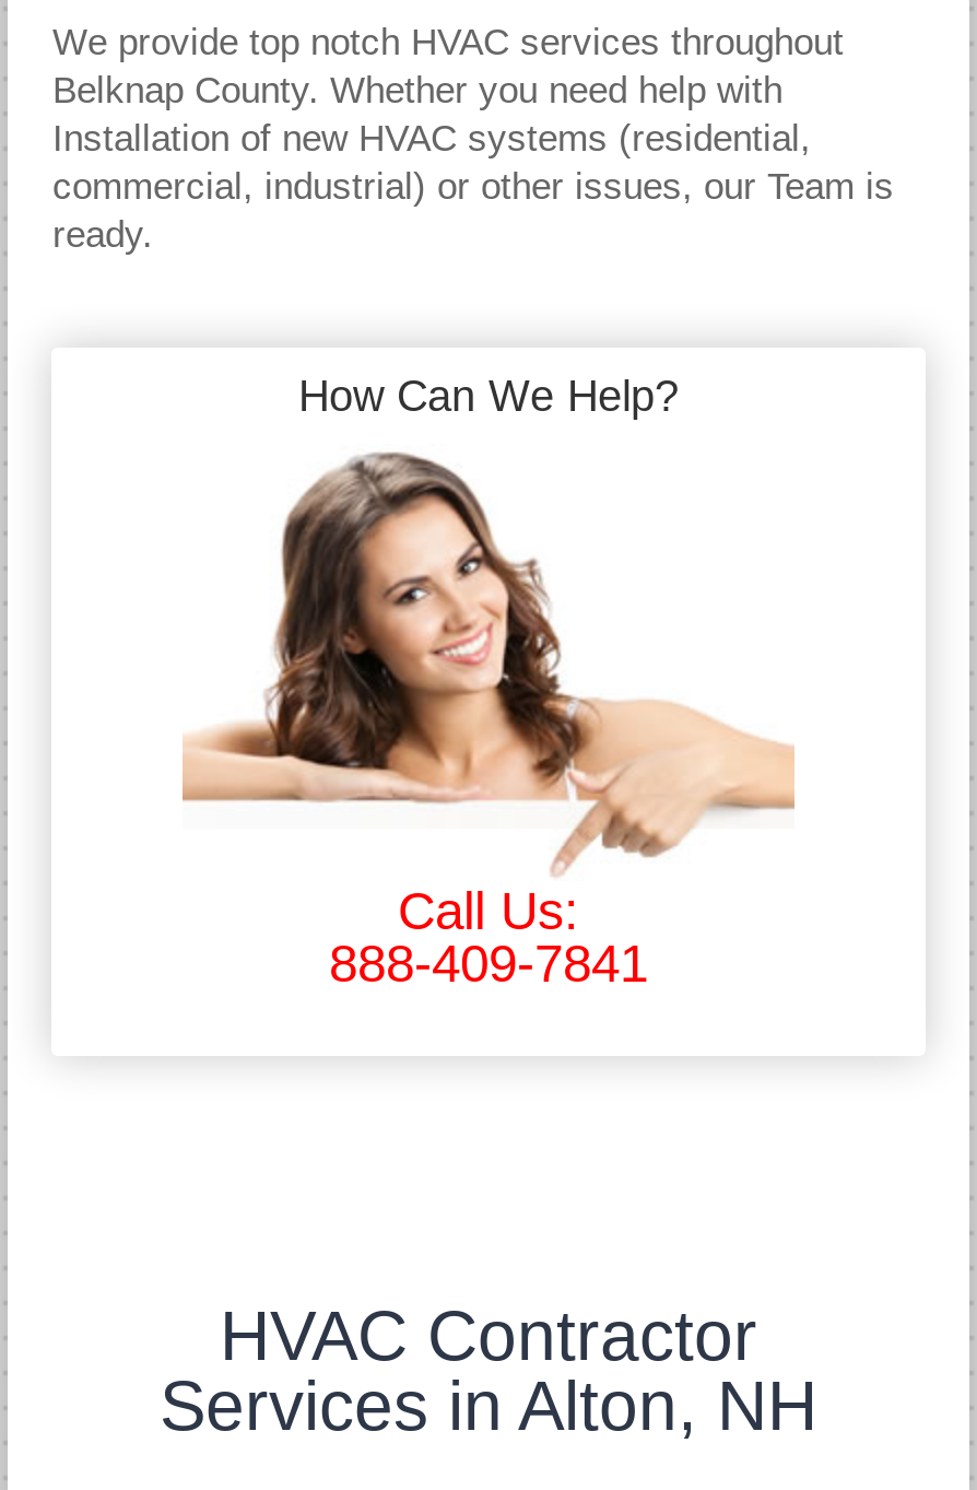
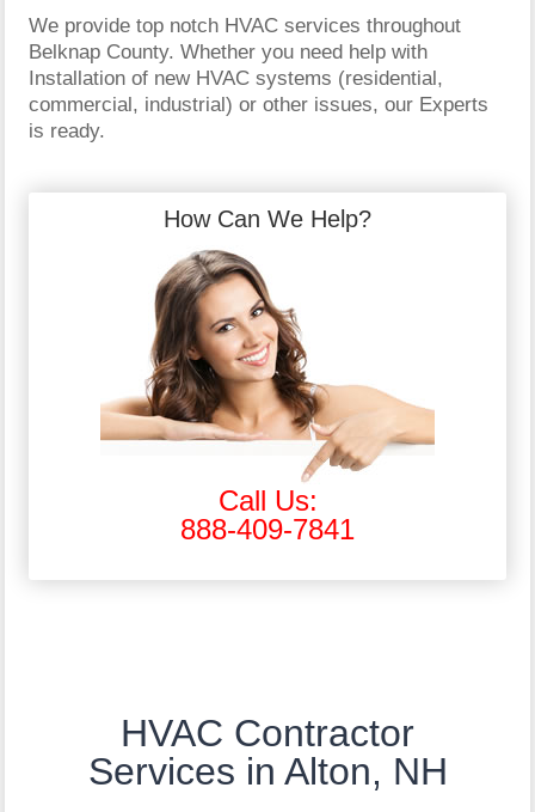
[52,166,894,255] commercial, industrial) or other issues, our Team is | ready. -> [29,93,489,142] commercial, industrial) or other issues, our Experts | is ready.

